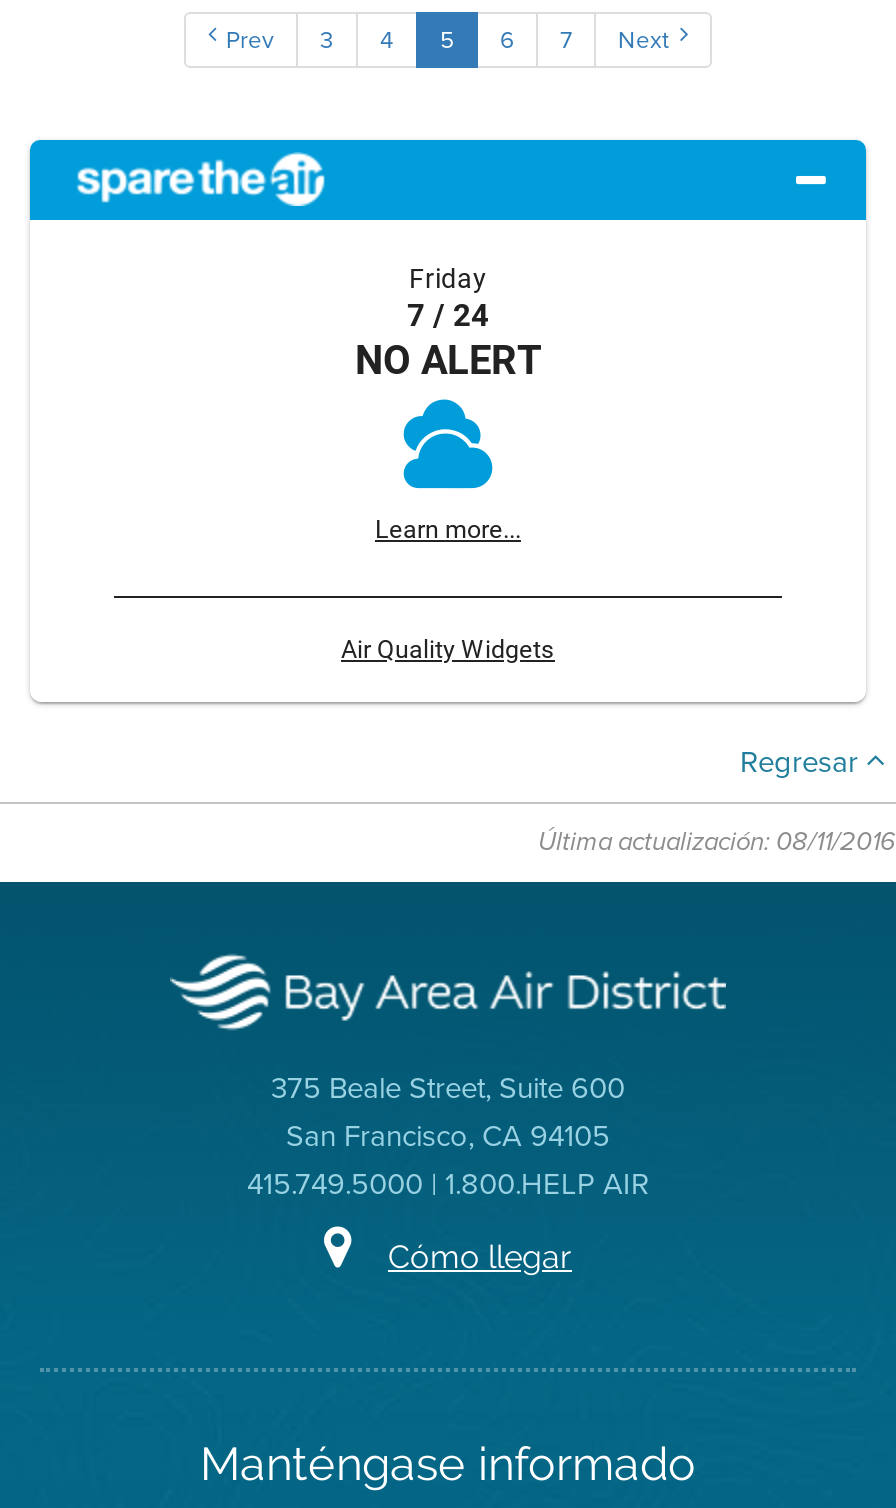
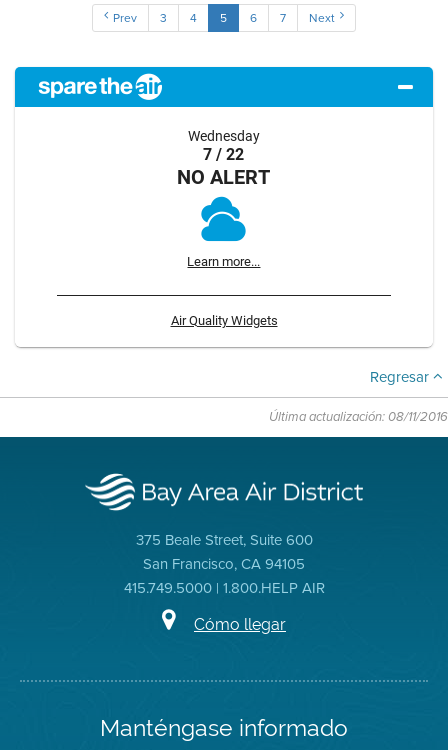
[407,260,489,334] Friday | 7 / 24 -> [188,127,260,164] Wednesday | 7 / 22

